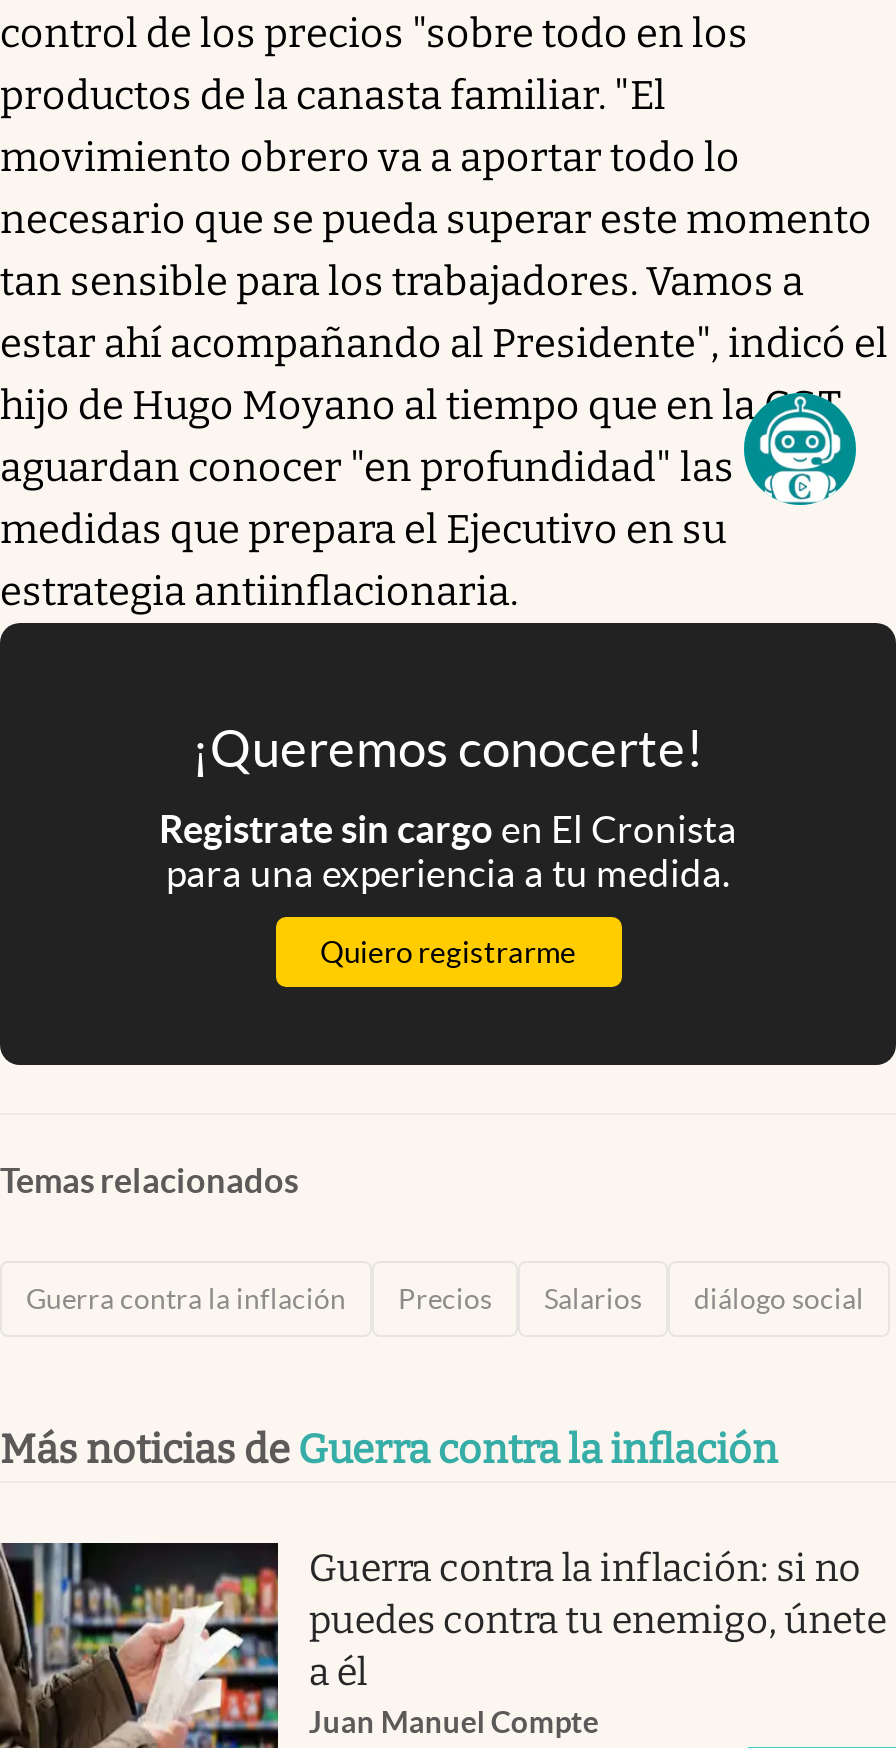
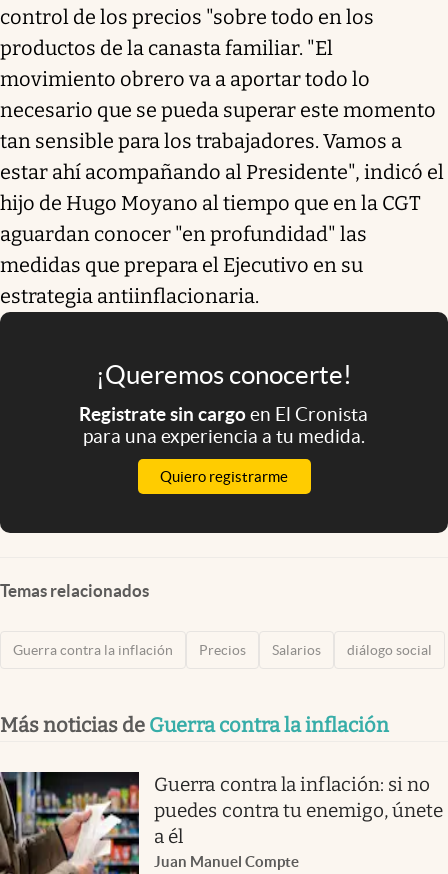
[742,420,858,508] [image] -> none

